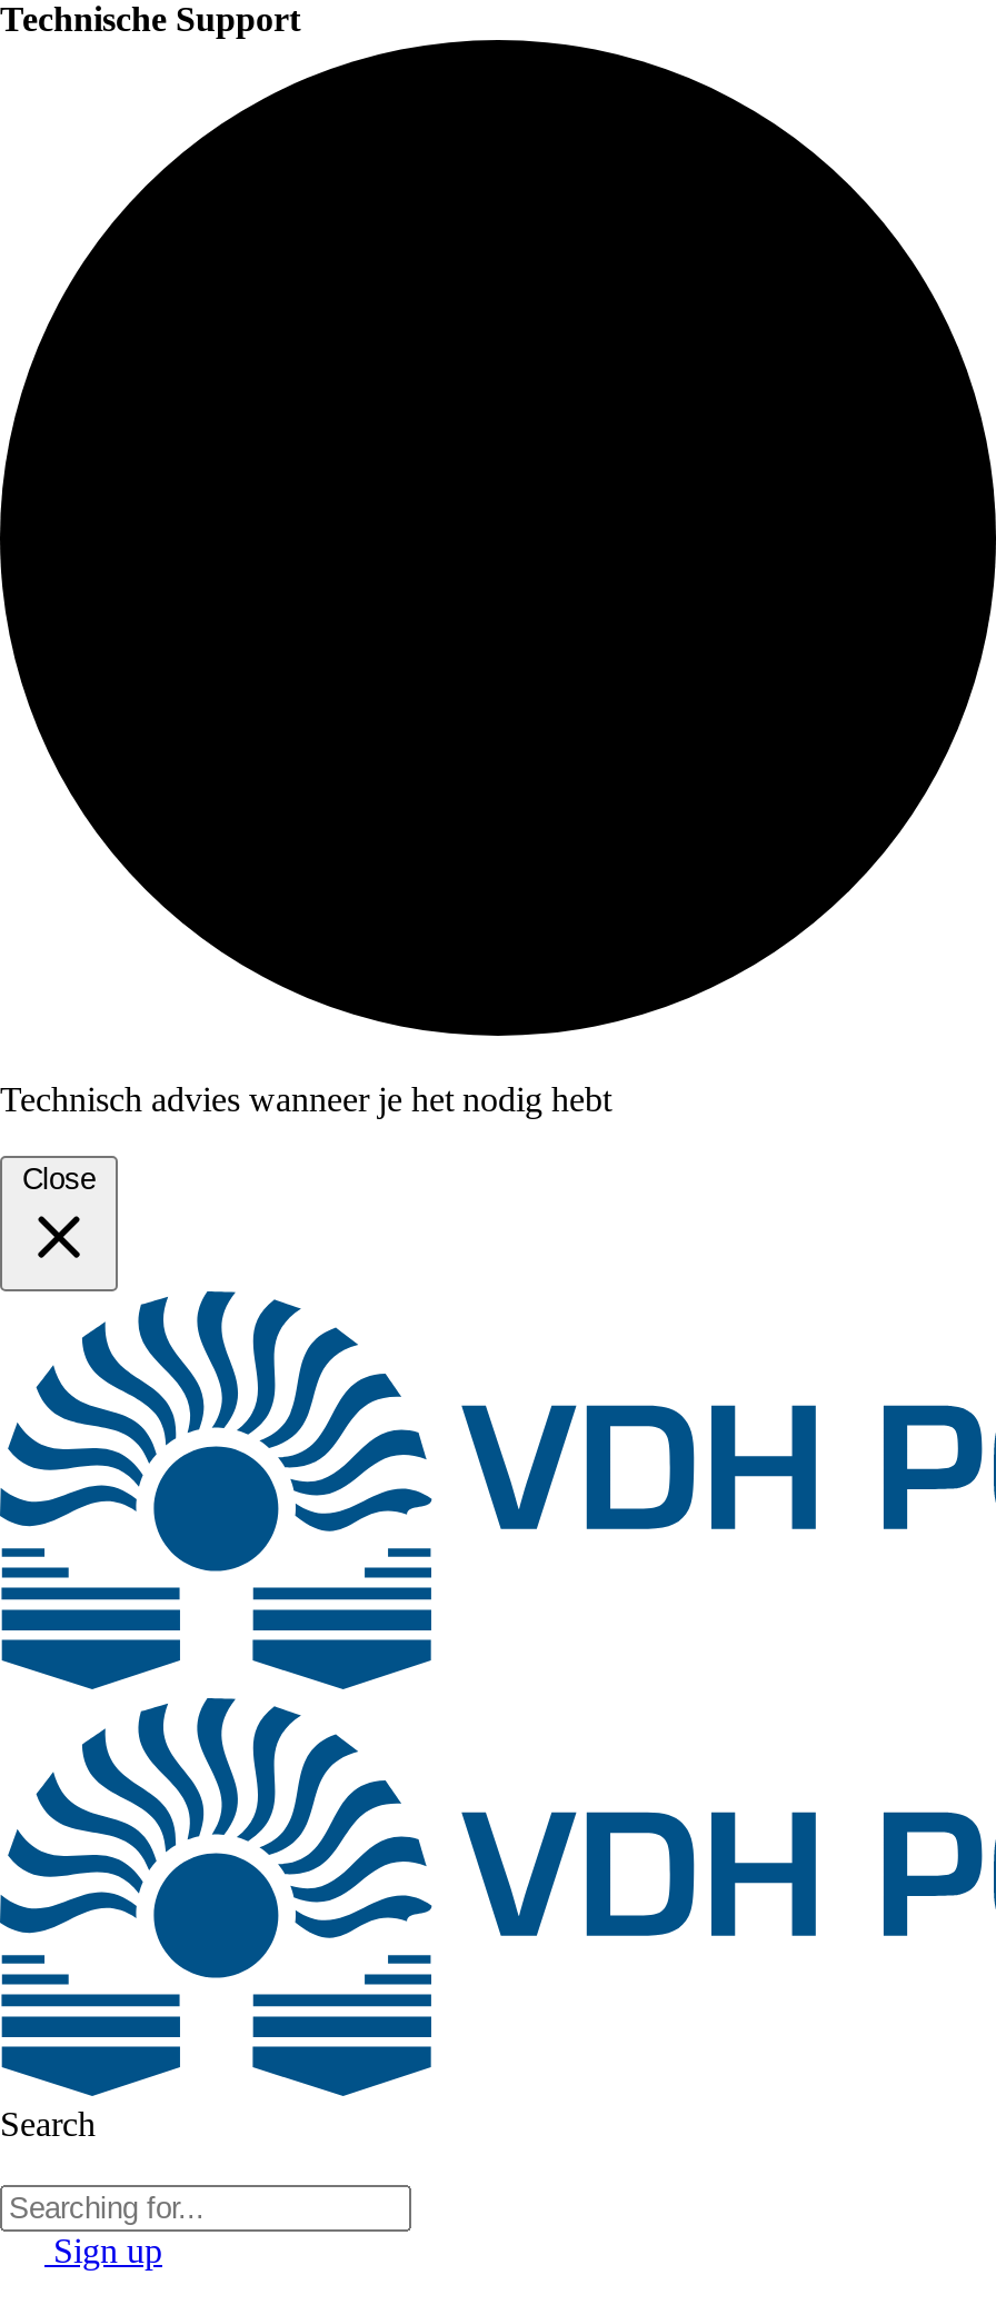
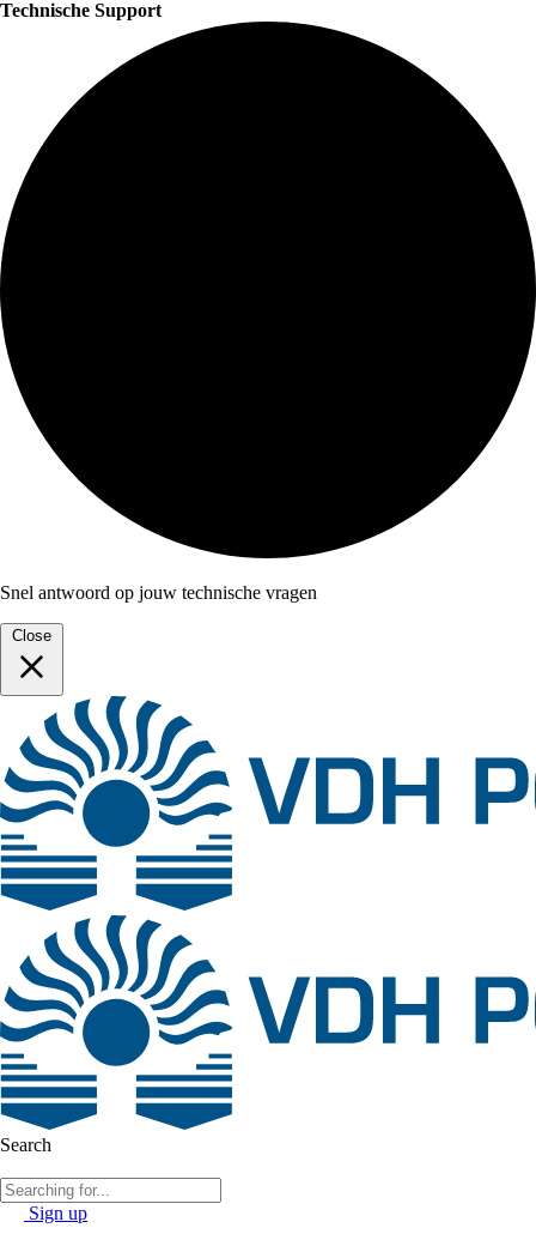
[0,1080,611,1118] Technisch advies wanneer je het nodig hebt -> [0,582,317,603] Snel antwoord op jouw technische vragen

